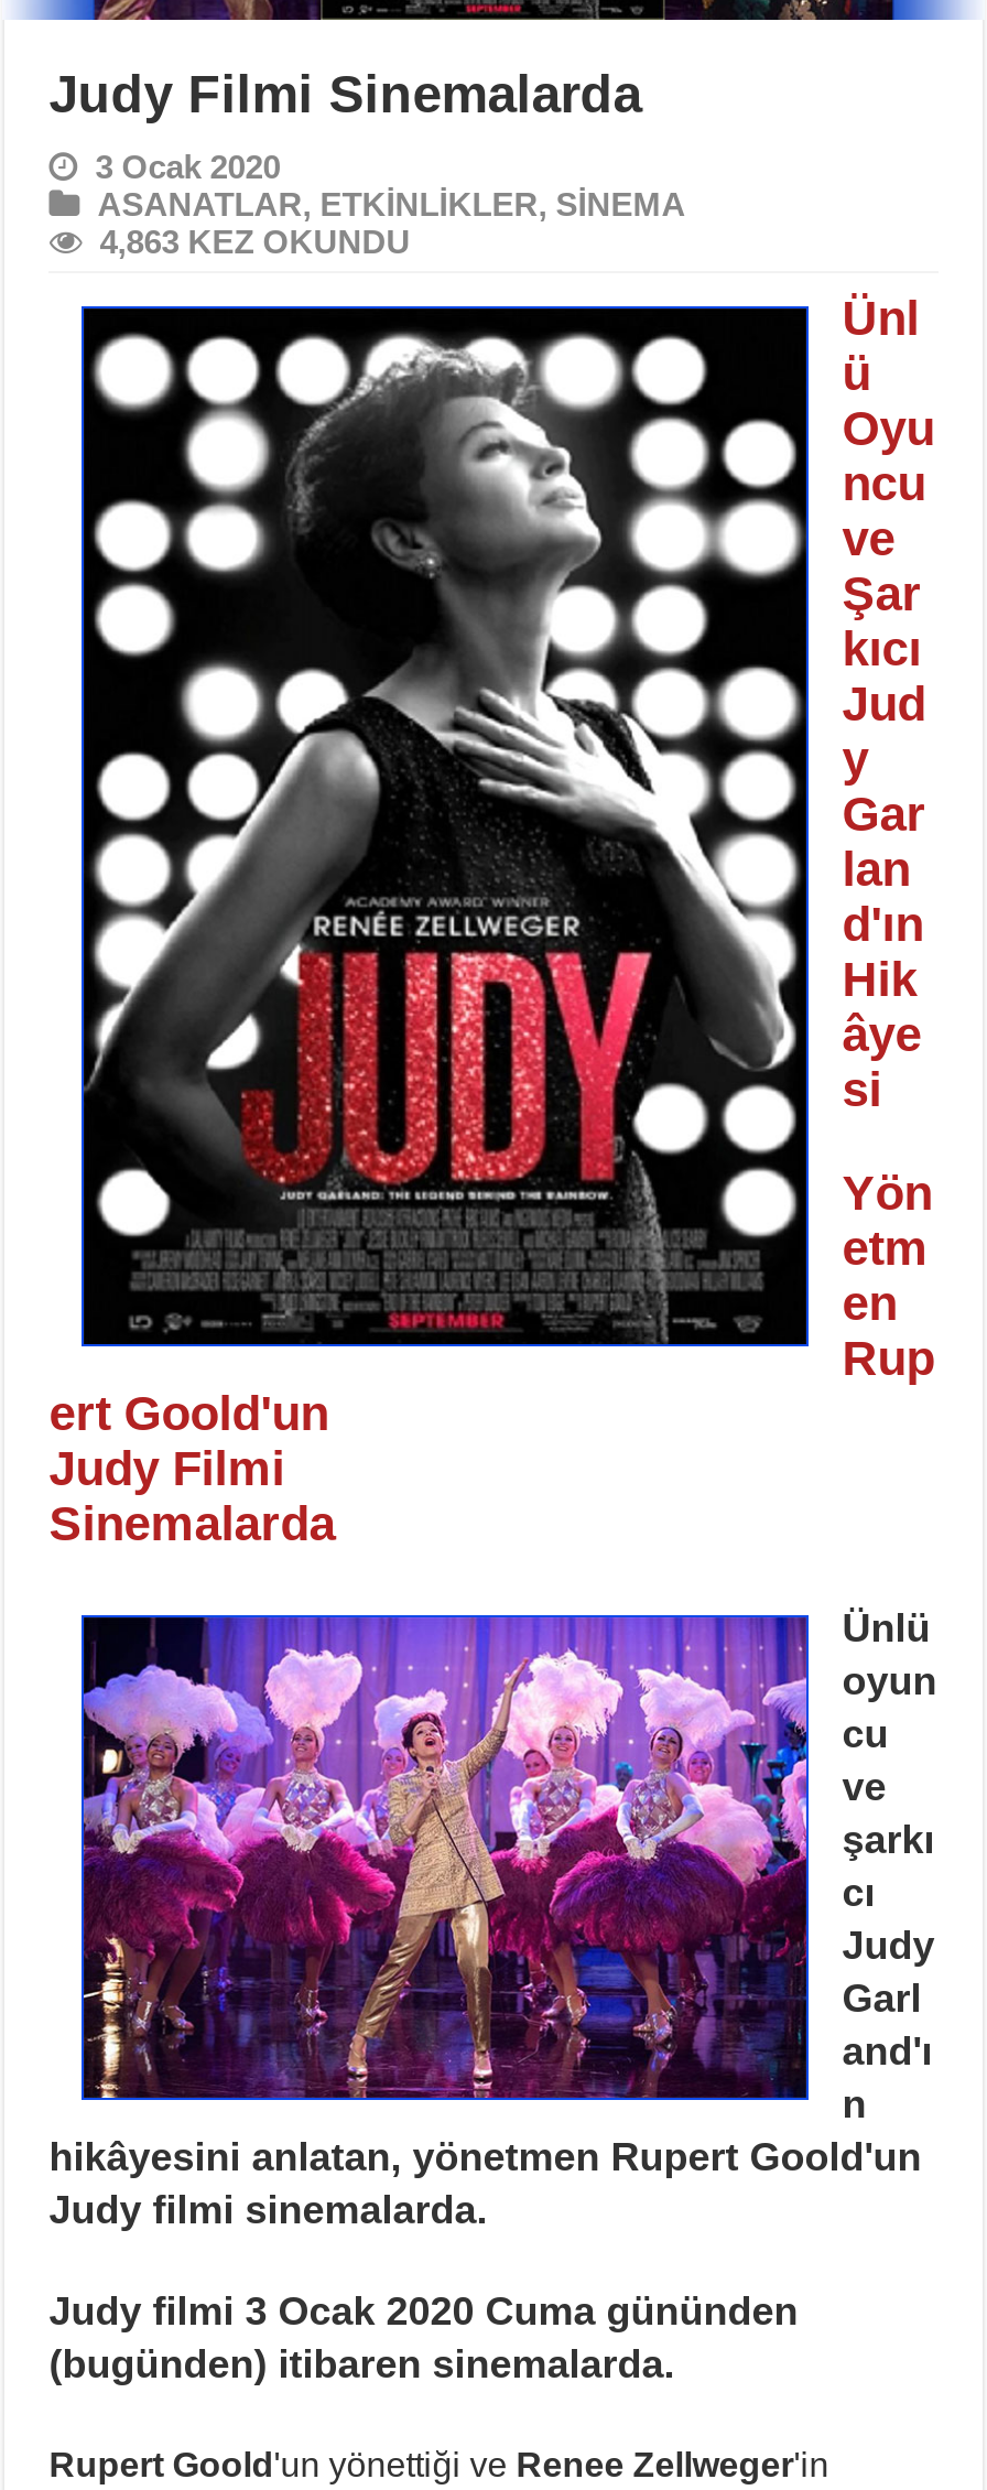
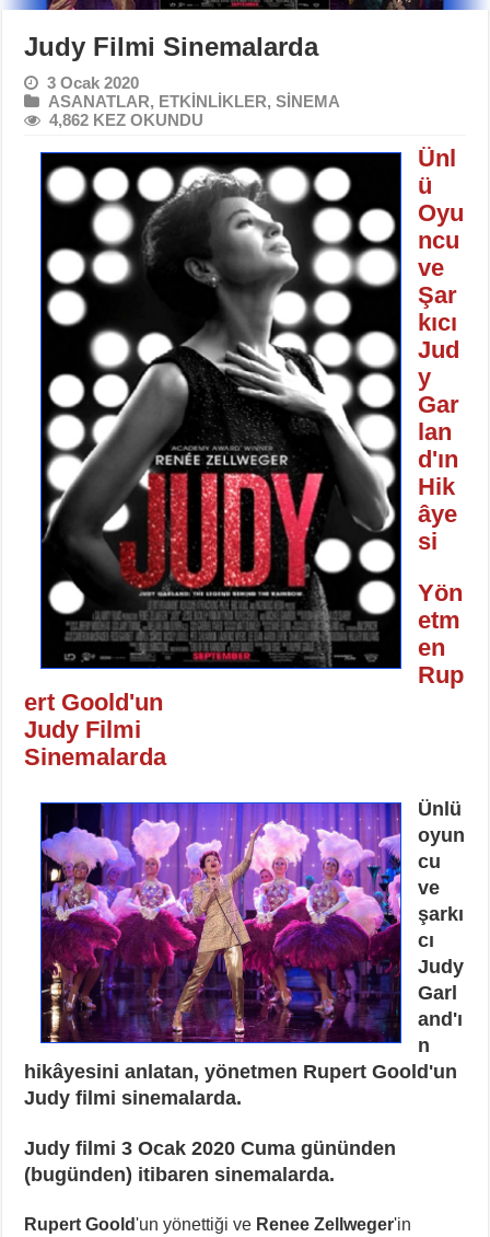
[100,222,410,260] 4,863 KEZ OKUNDU -> [49,110,204,129] 4,862 KEZ OKUNDU

